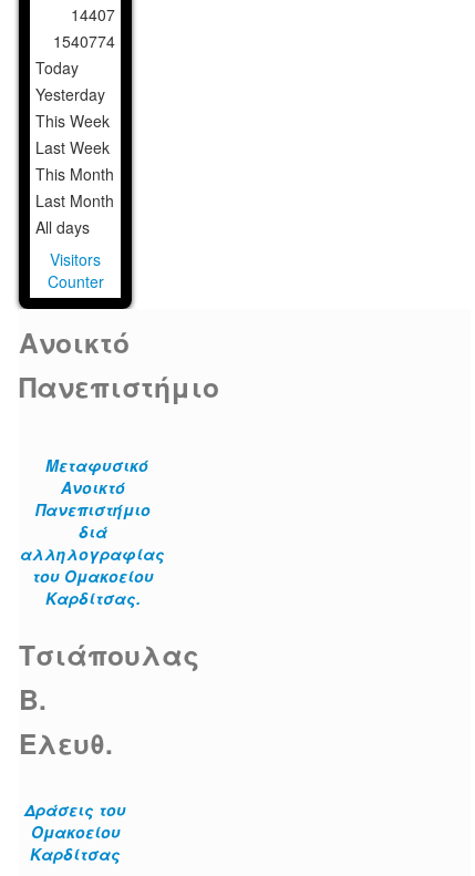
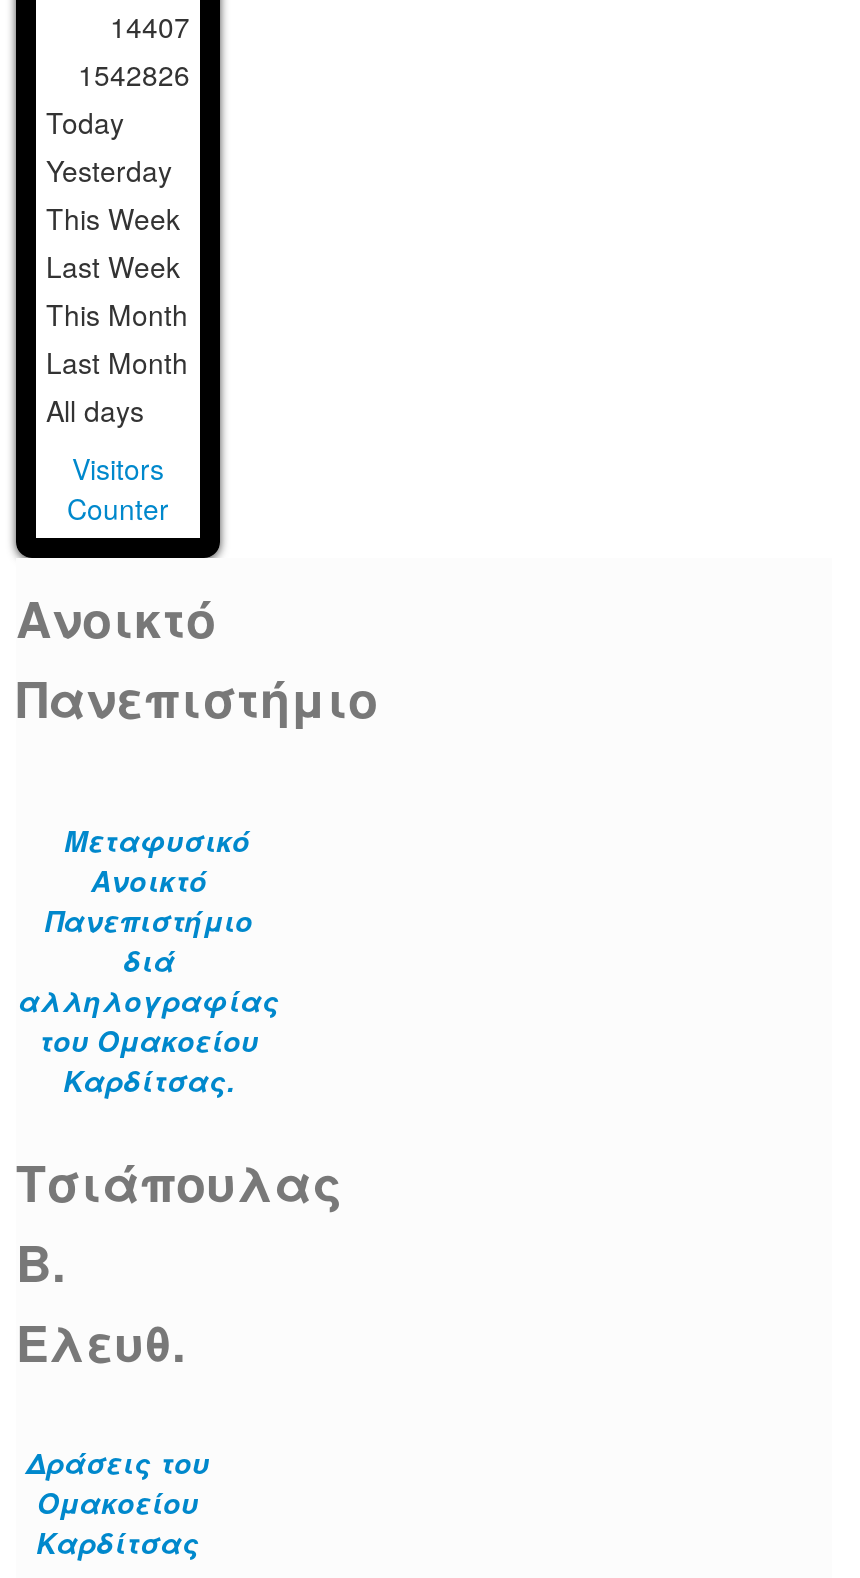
[53,30,115,52] 1540774 -> [78,53,190,93] 1542826

